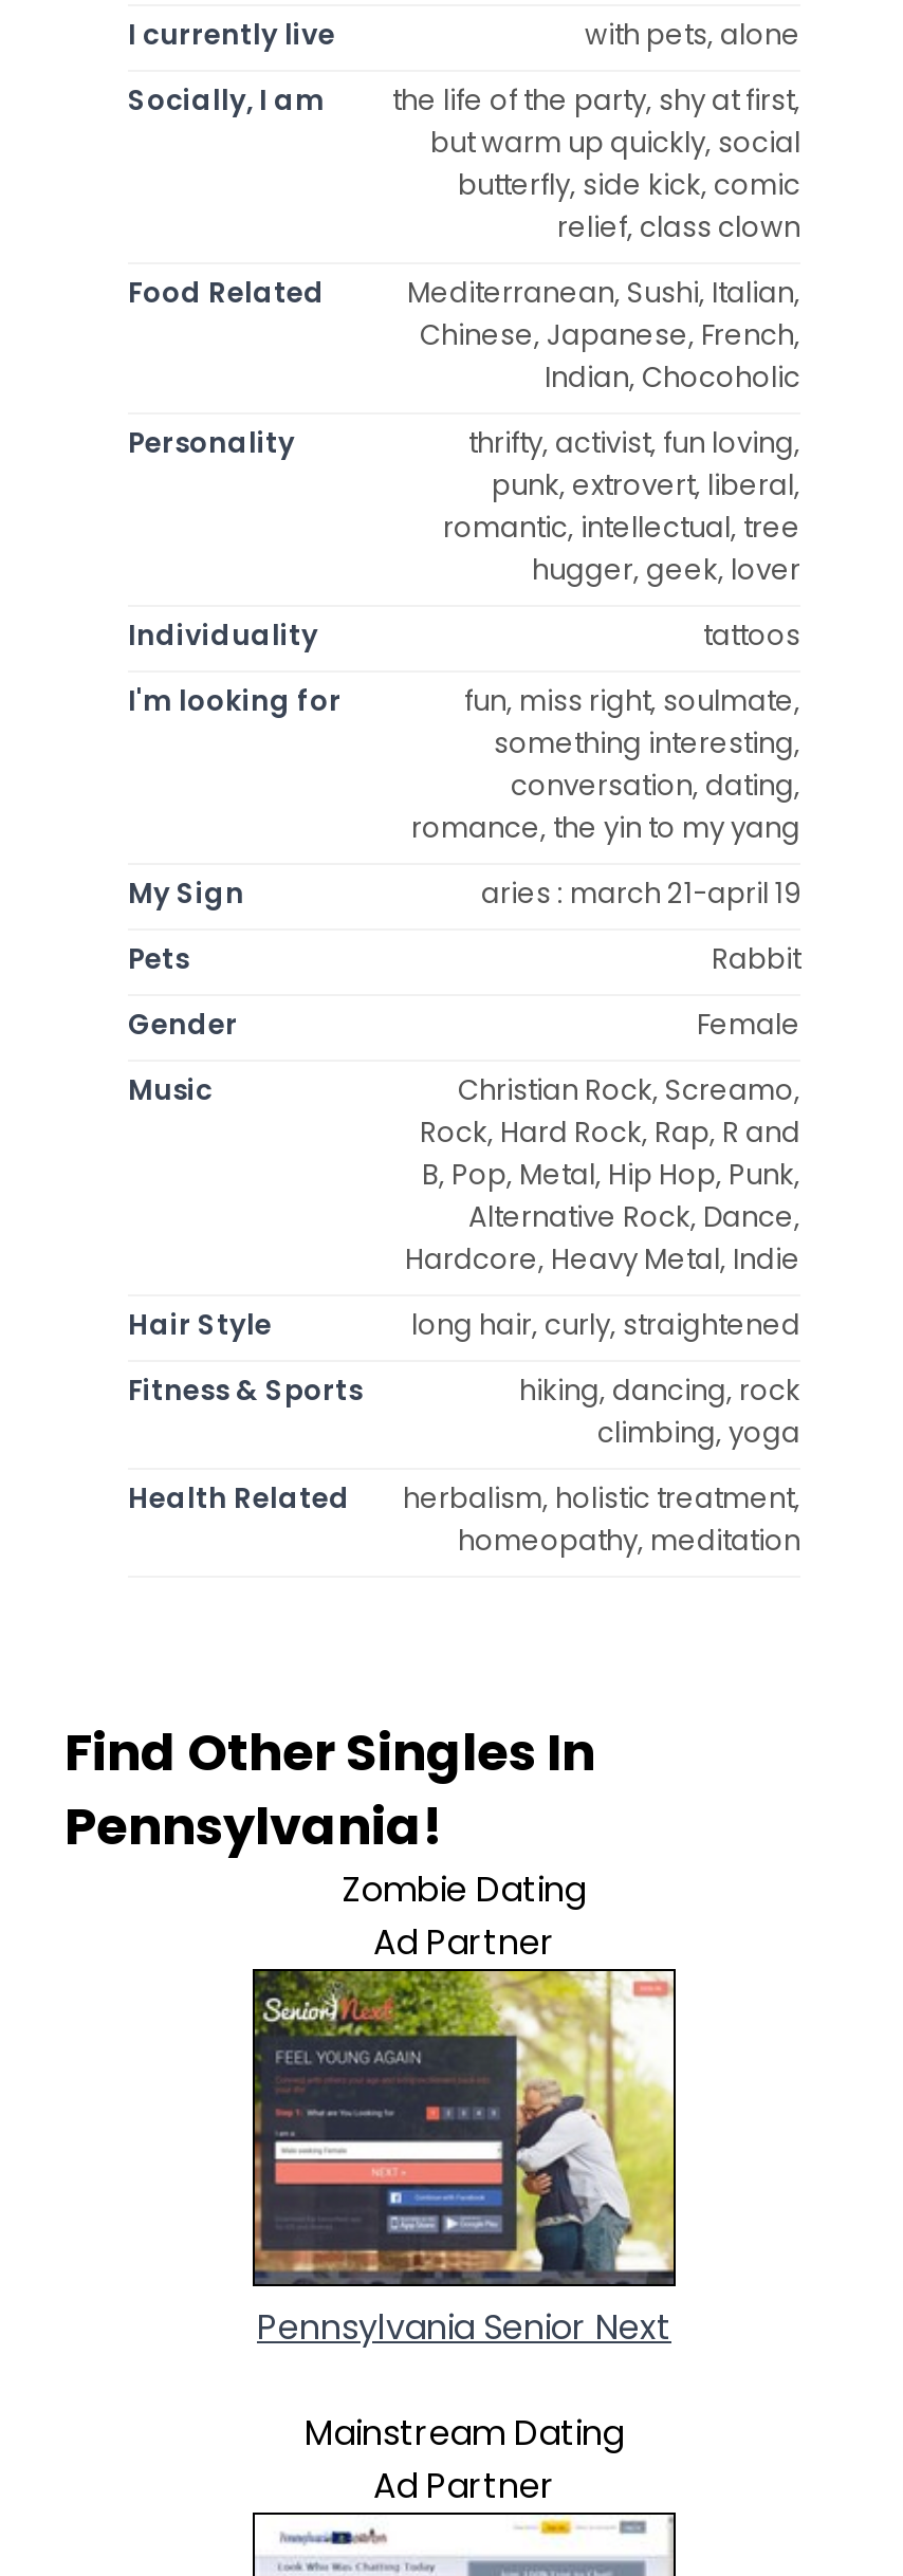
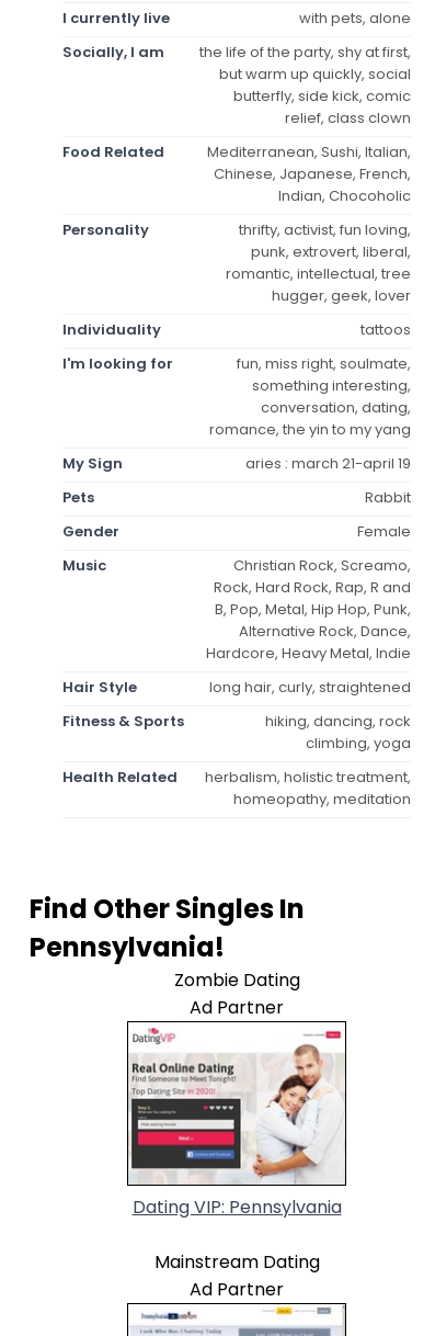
[253,1969,676,2351] [image] | Pennsylvania Senior Next -> [127,1021,346,1219] [image] | Dating VIP: Pennsylvania

